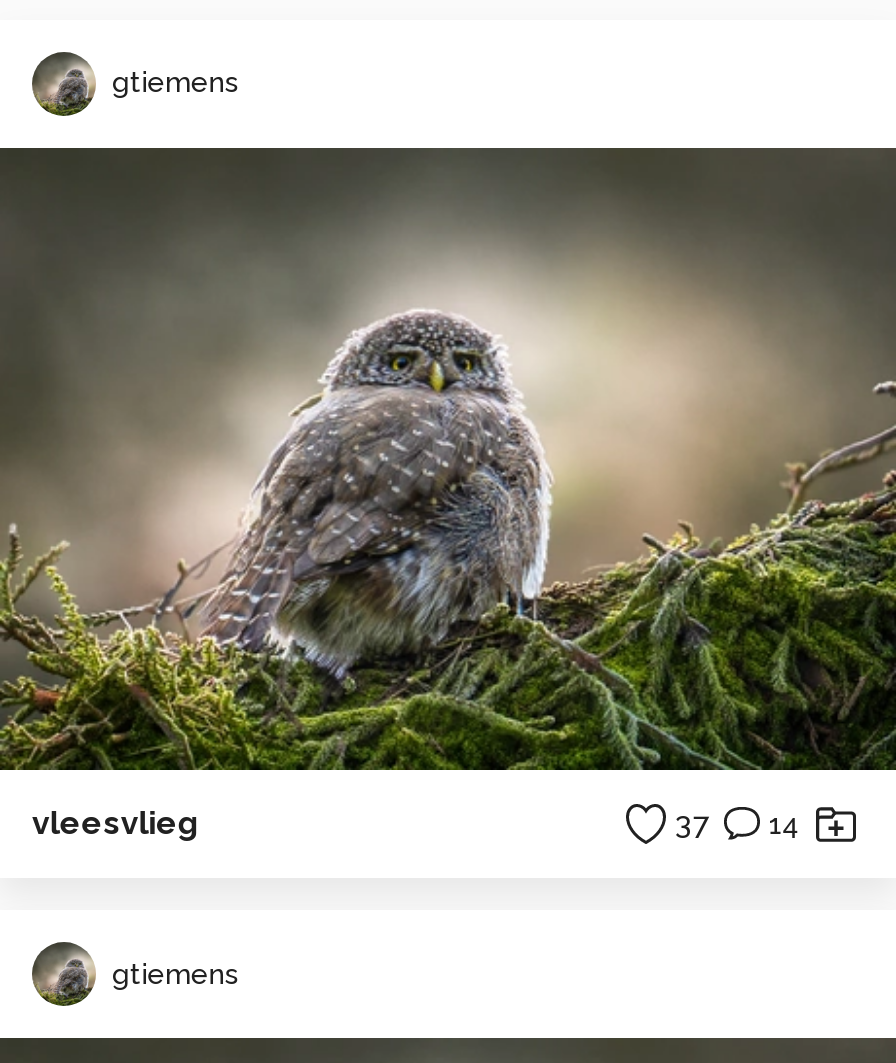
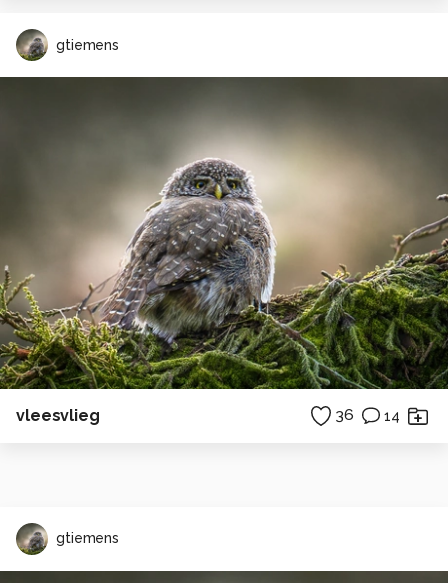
[675,806,800,842] 37 14 -> [335,406,400,424] 36 14

